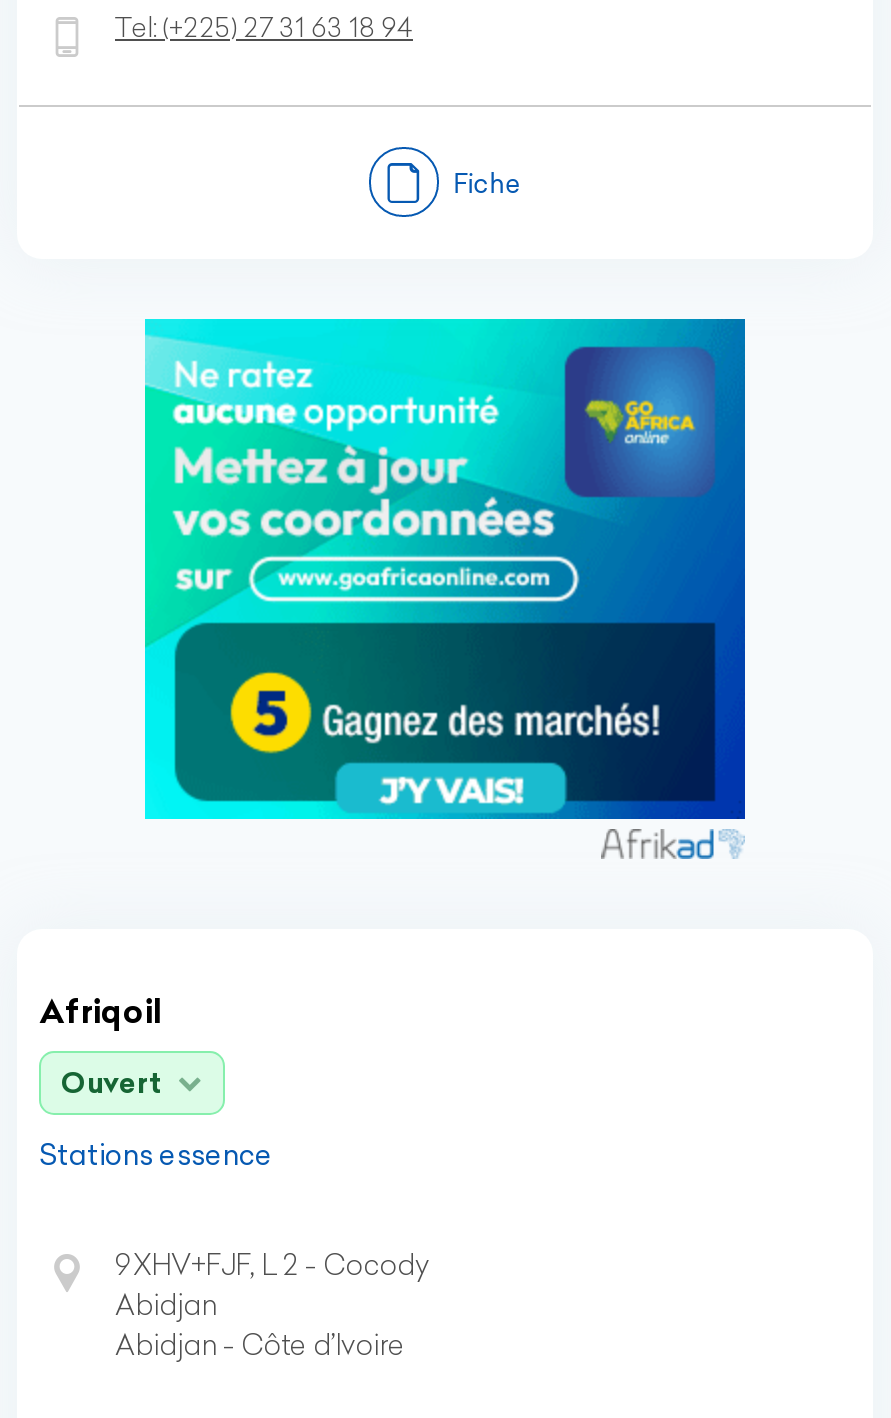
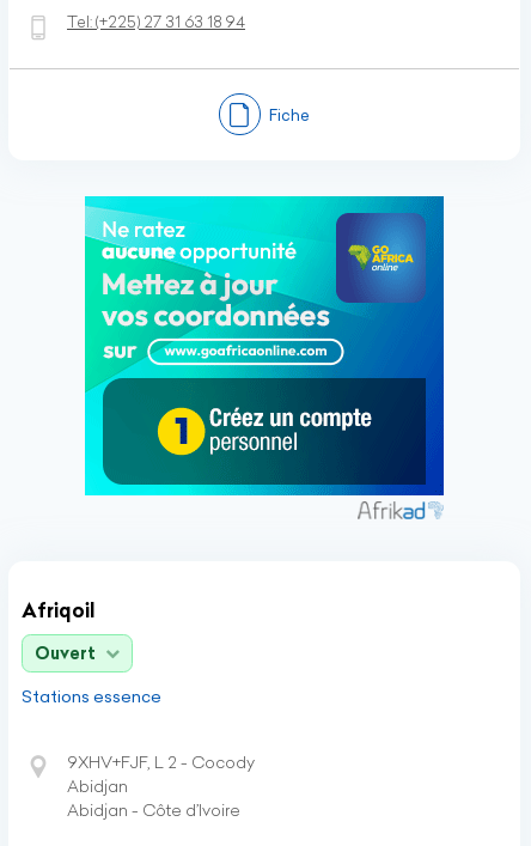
[229,671,661,813] [image] -> [136,406,392,491] [image]

